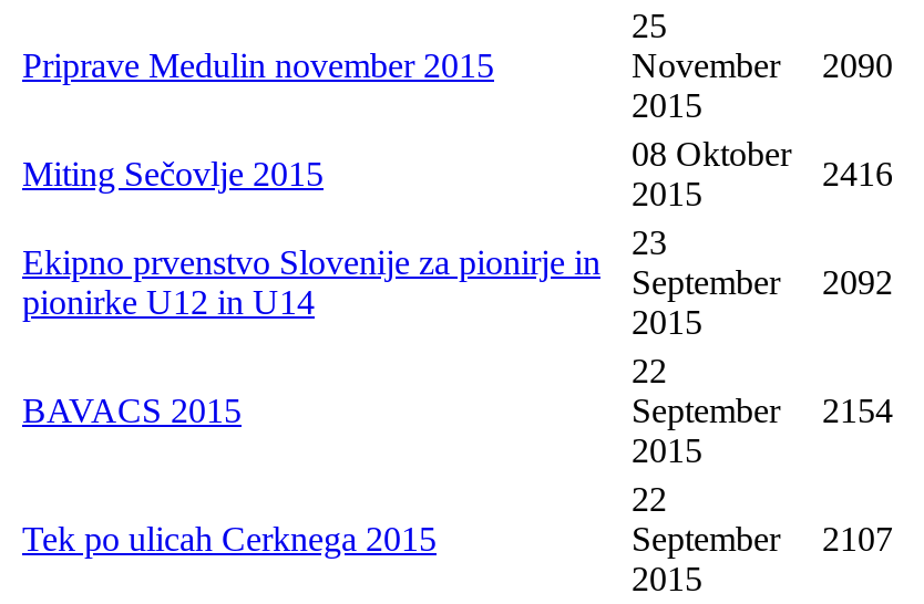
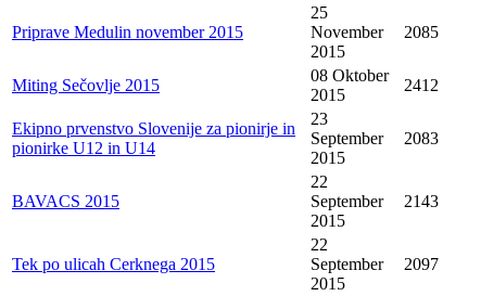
[632,46,893,83] November 2090 -> [311,22,439,41] November 2085
[822,154,893,192] 2416 -> [404,75,439,94] 2412
[632,262,893,300] September 2092 -> [311,129,439,147] September 2083
[632,391,893,428] September 2154 -> [311,191,439,210] September 2143
[632,519,893,557] September 2107 -> [311,254,439,273] September 2097

